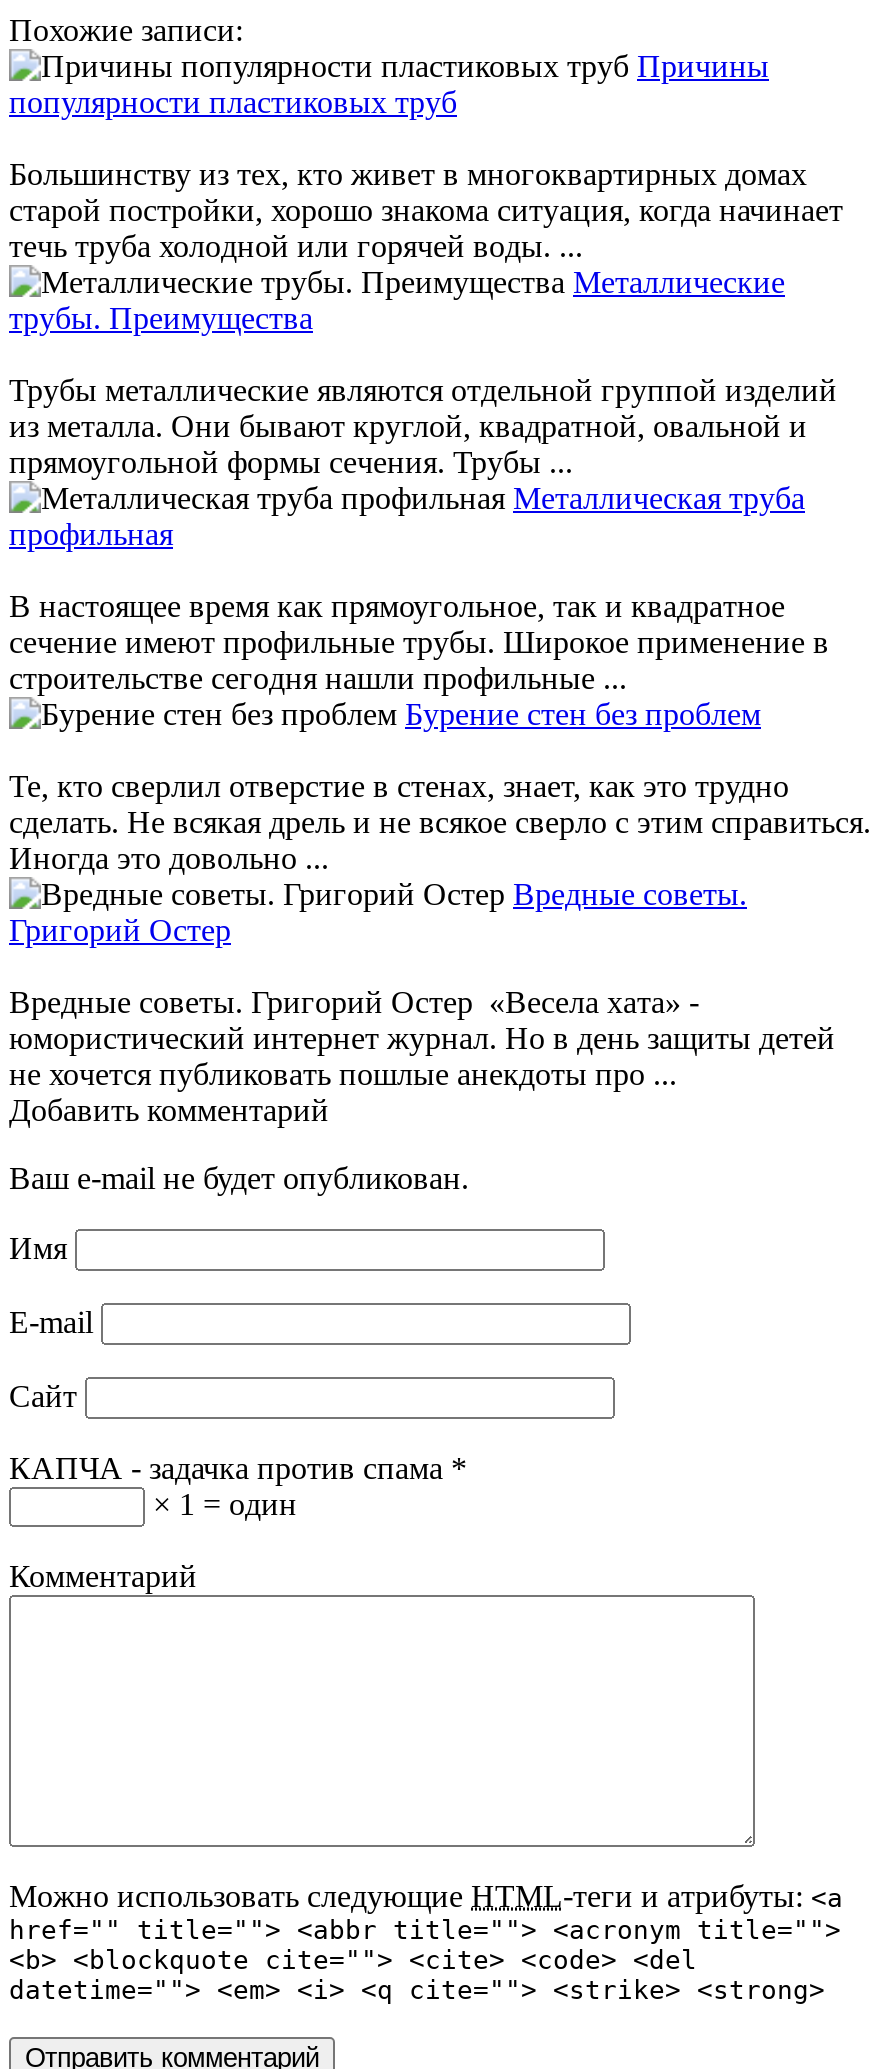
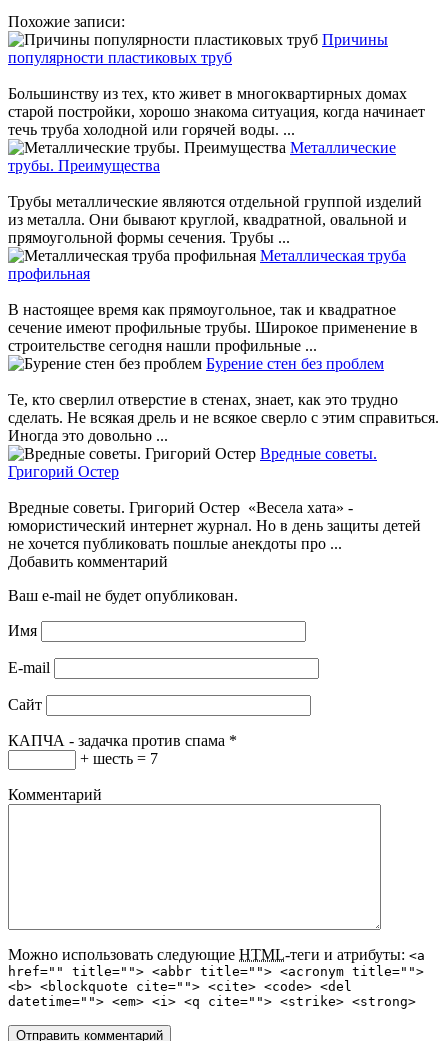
[145,1487,297,1521] × 1 = один -> [76,750,158,767] + шесть = 7

